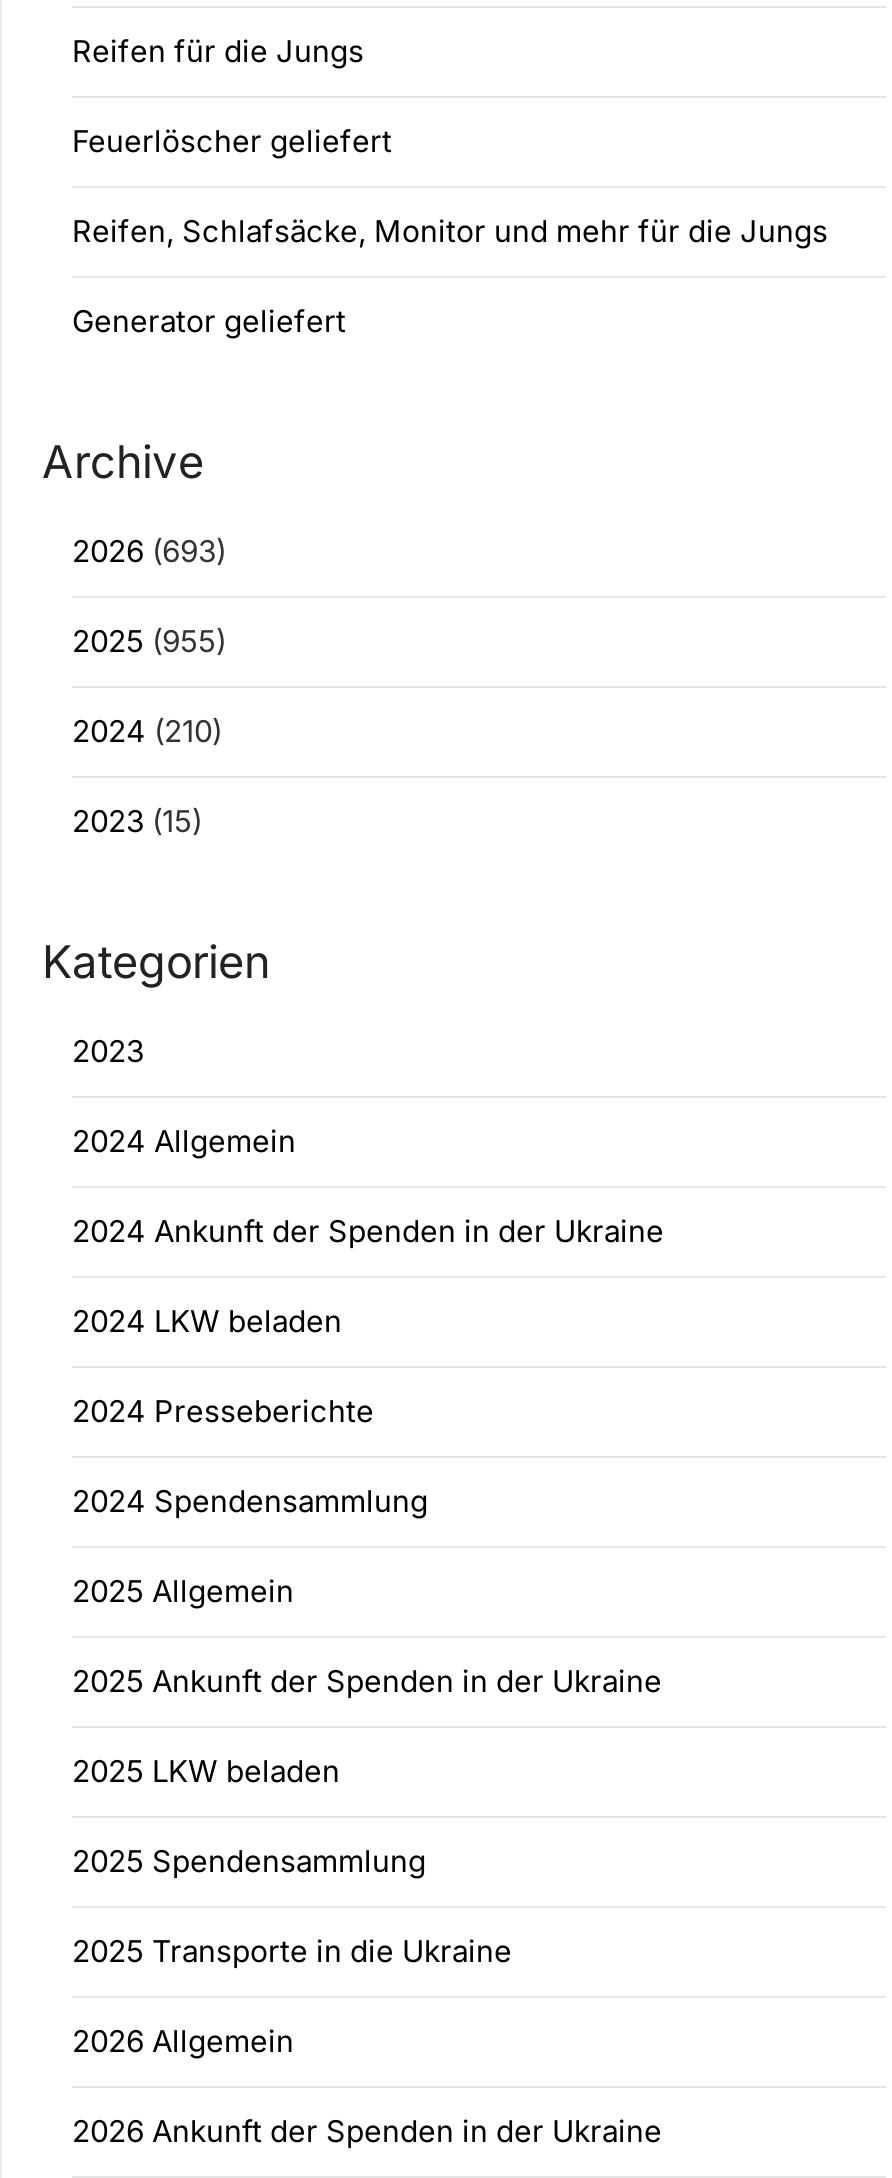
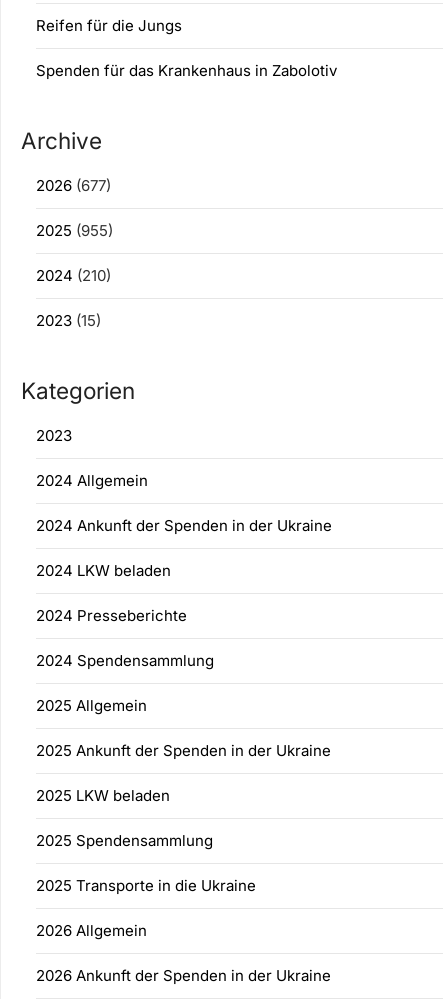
[72,123,828,341] Feuerlöscher geliefert | Reifen, Schlafsäcke, Monitor und mehr für die Jungs | Generator geliefert -> [36,61,337,80] Spenden für das Krankenhaus in Zabolotiv
[72,533,226,571] 2026 (693) -> [36,176,111,195] 2026 (677)

